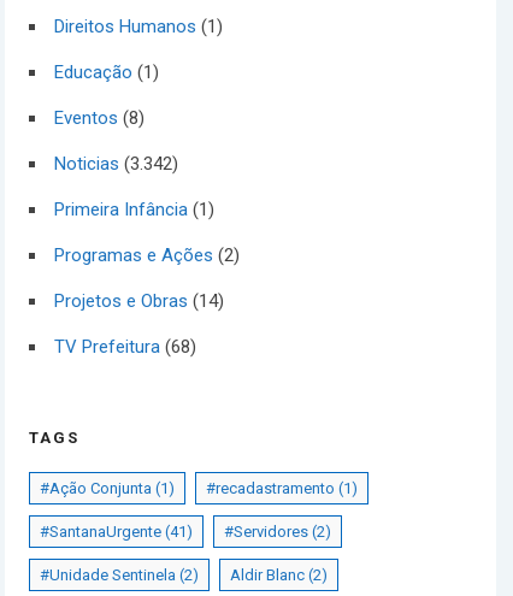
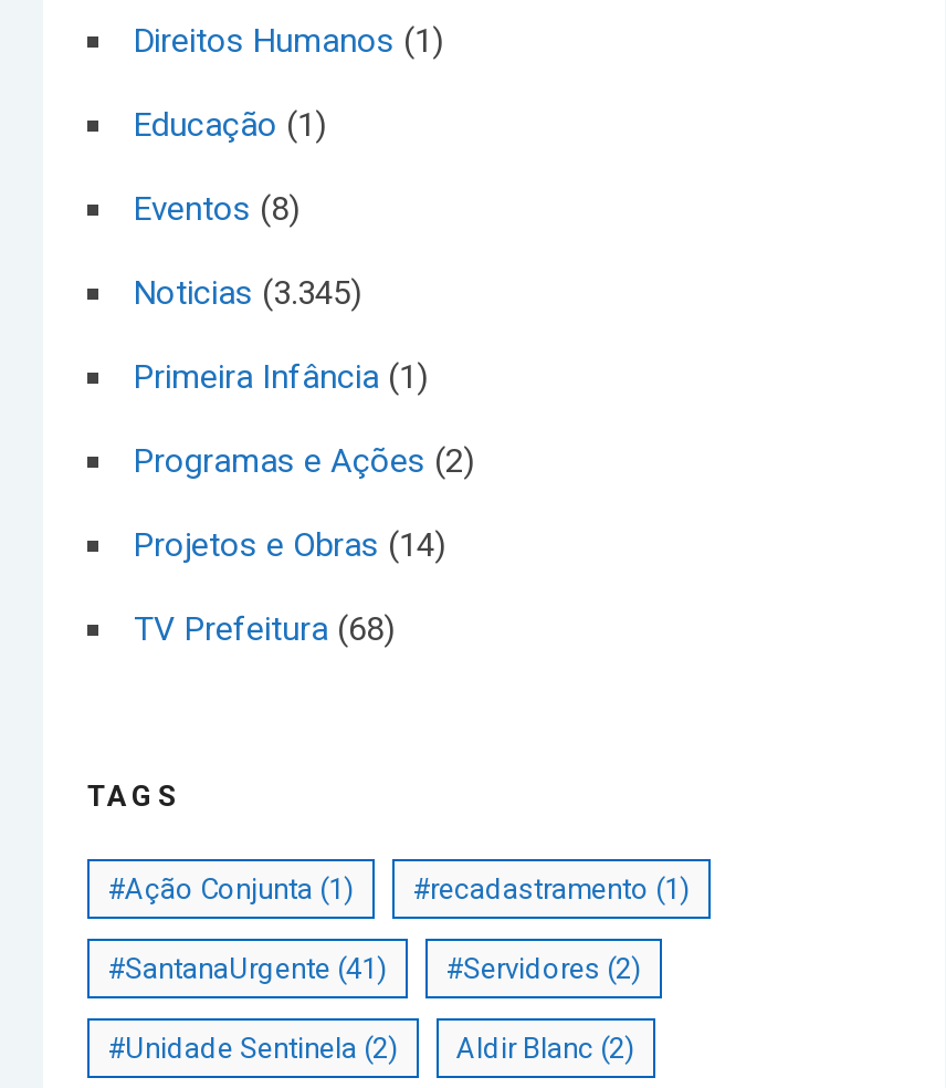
[54,153,178,174] Noticias (3.342) -> [134,273,361,312] Noticias (3.345)

